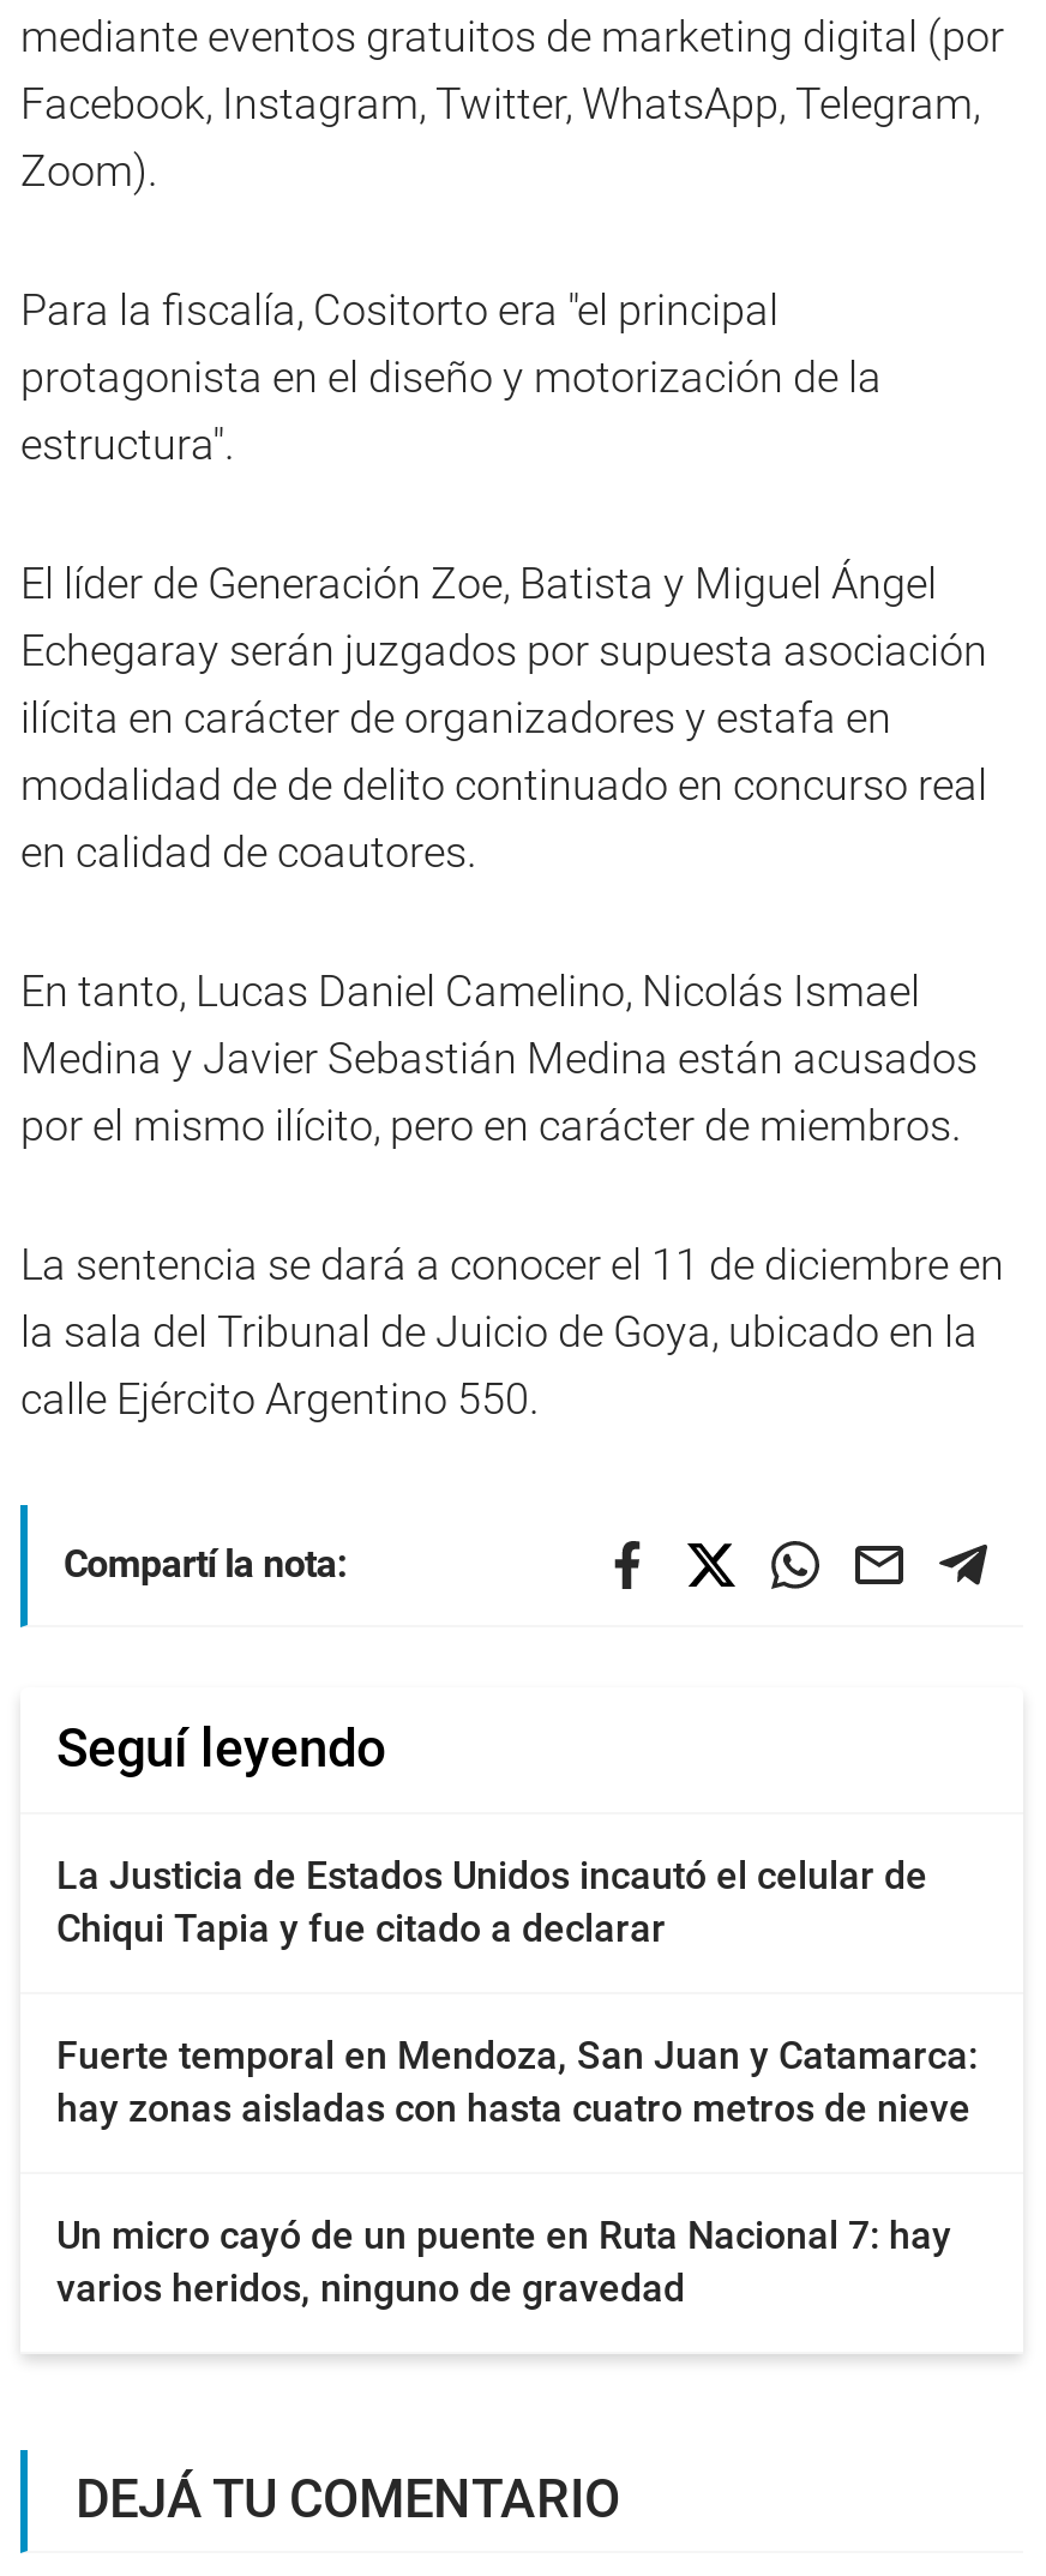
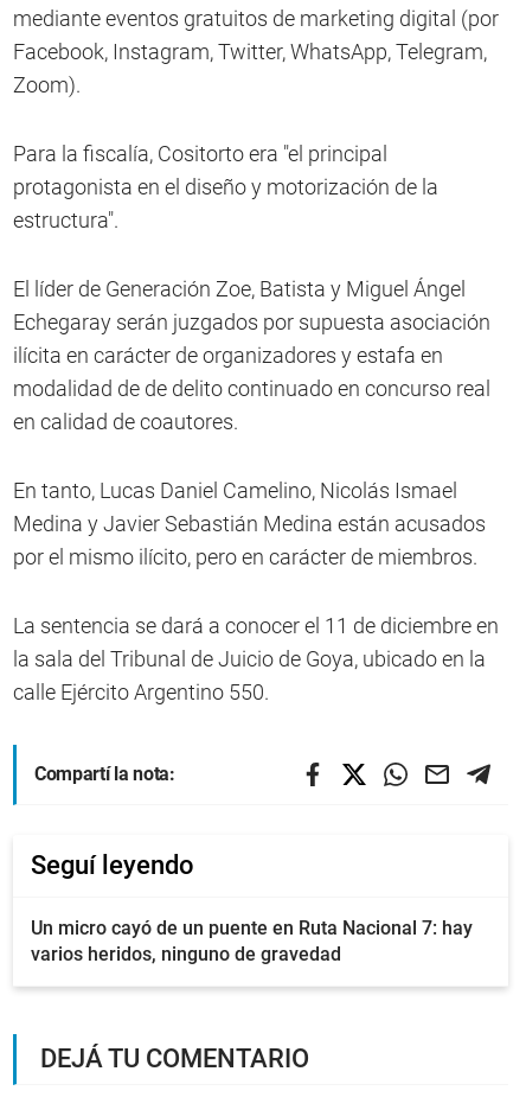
[56,1853,978,2131] La Justicia de Estados Unidos incautó el celular de | Chiqui Tapia y fue citado a declarar | Fuerte temporal en Mendoza, San Juan y Catamarca: | hay zonas aisladas con hasta cuatro metros de nieve -> none

